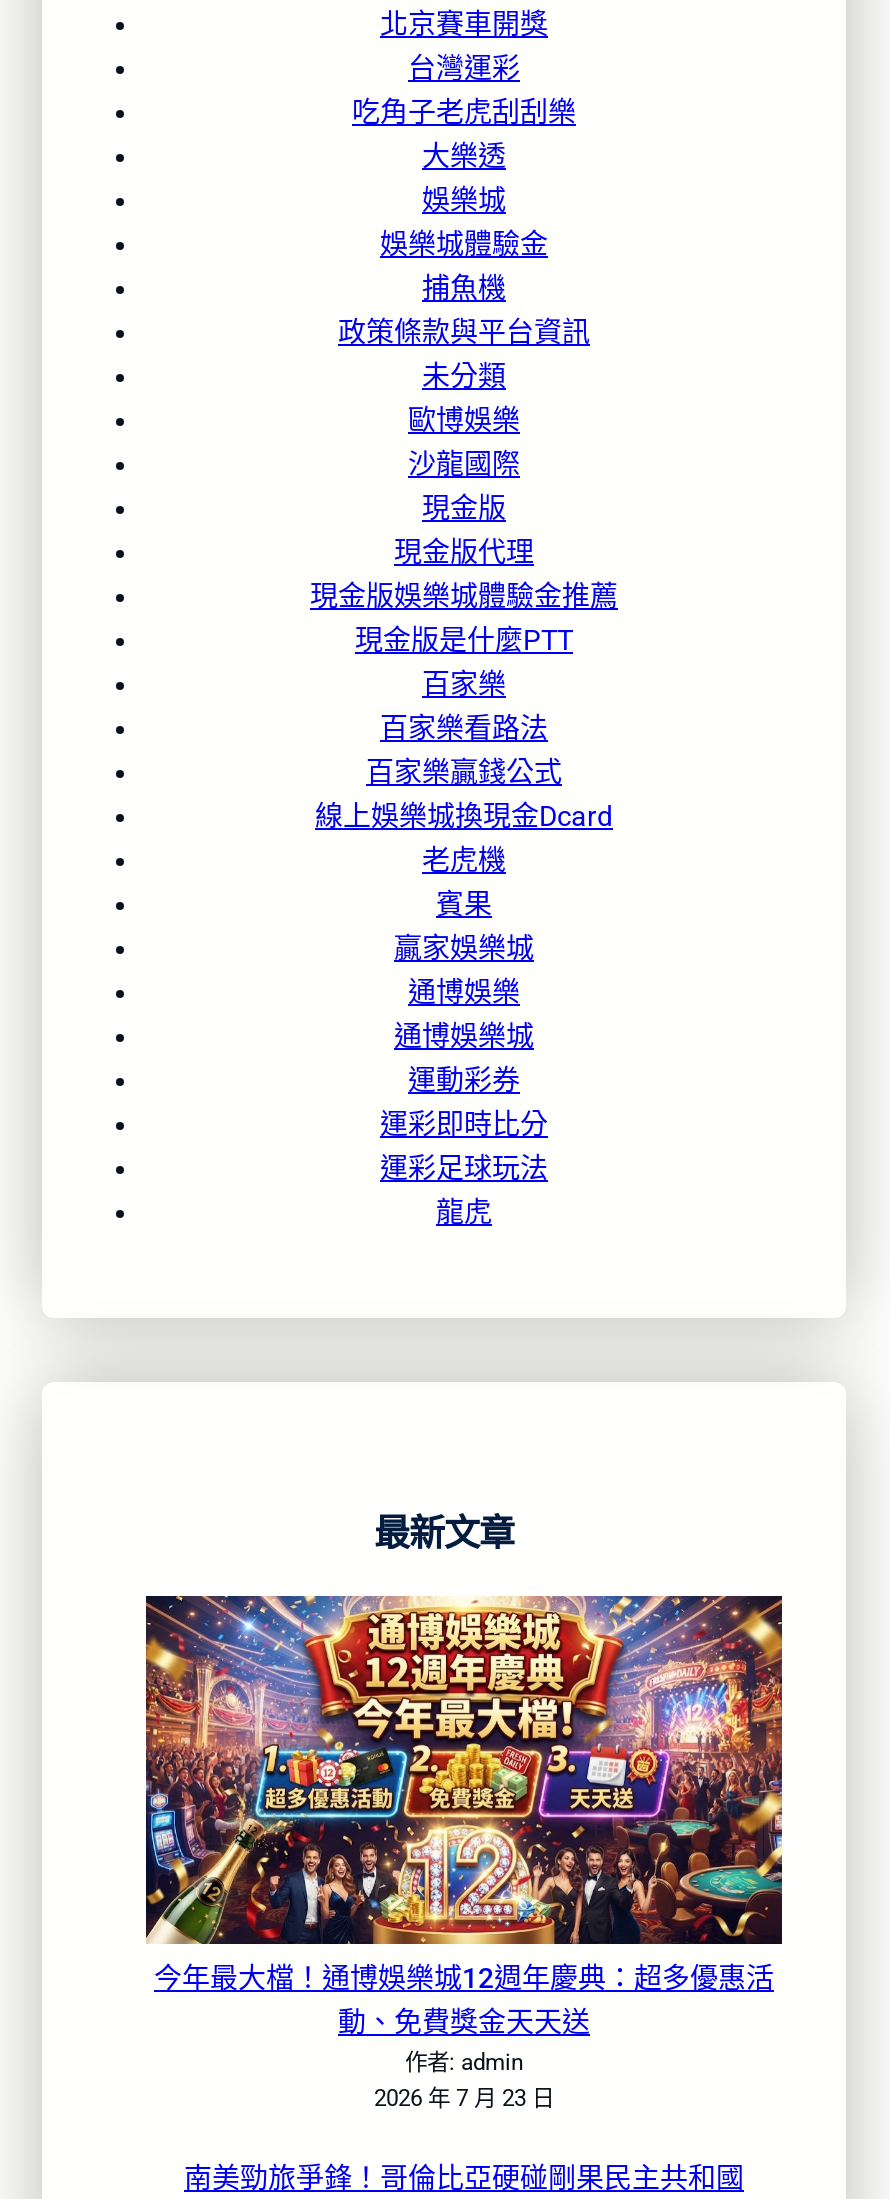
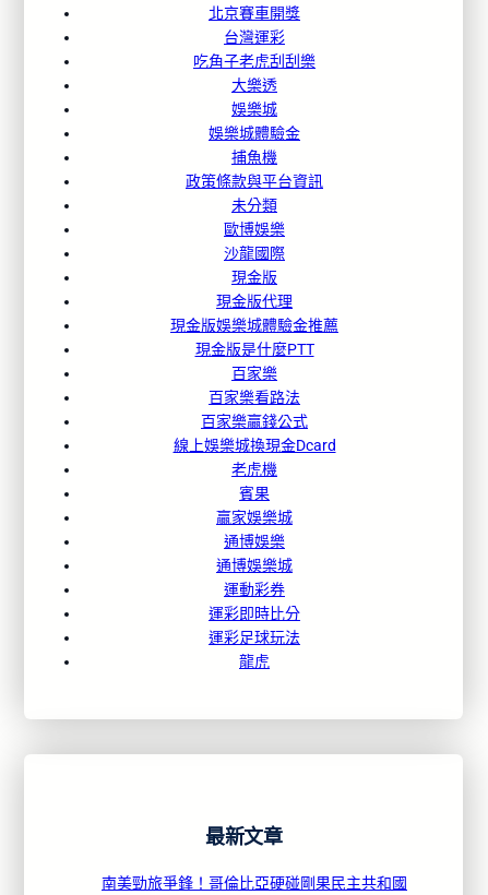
[144,1594,784,2111] [image] | 今年最大檔！通博娛樂城12週年慶典：超多優惠活 | 動、免費獎金天天送 | 作者: admin | 2026 年 7 月 23 日 -> none

